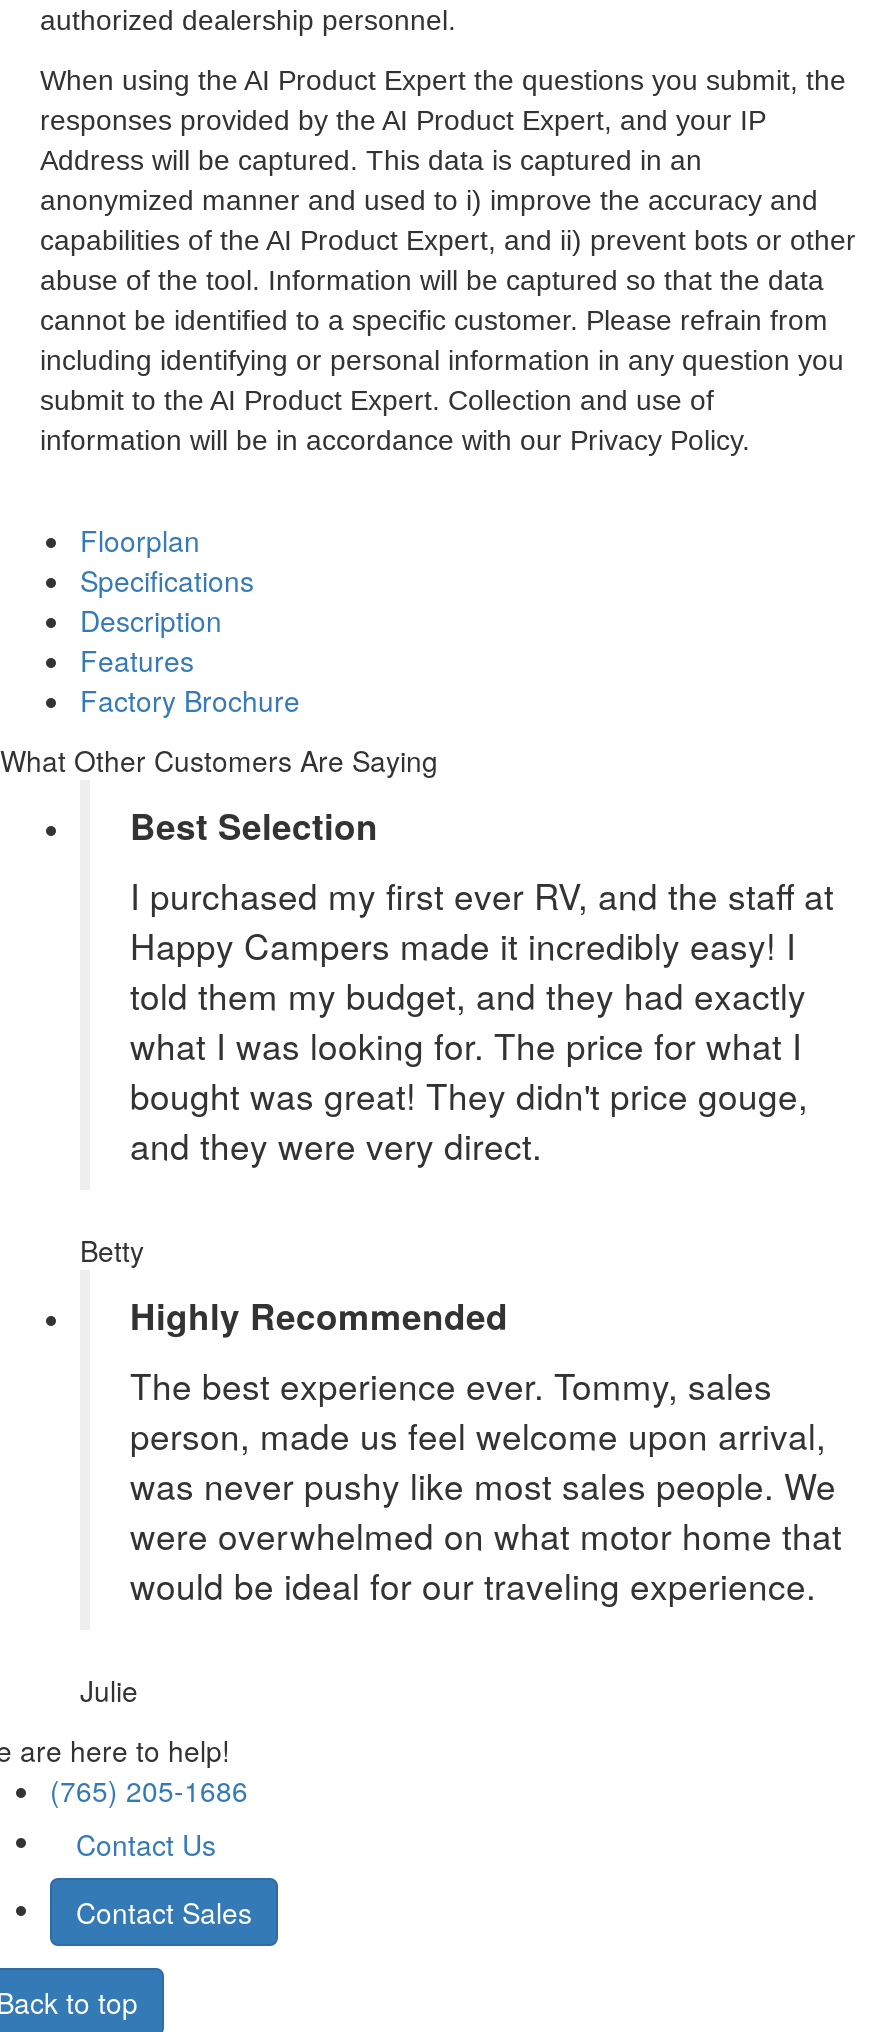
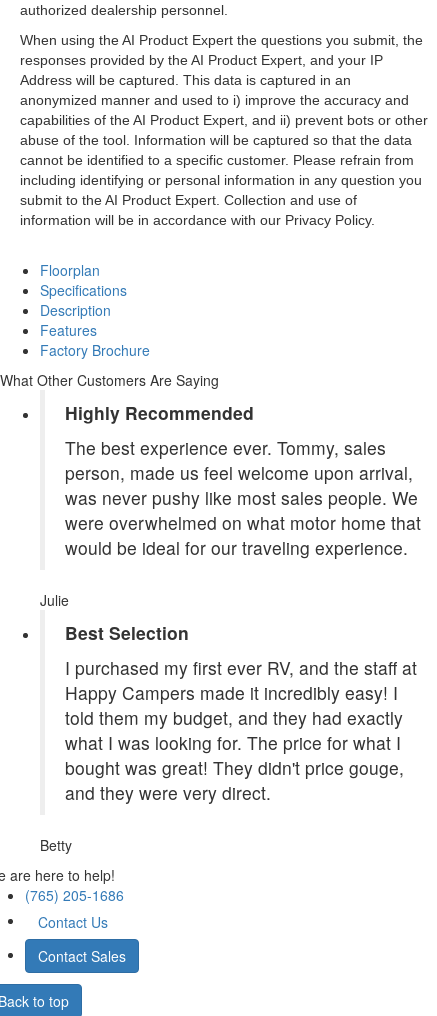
moved [80,800,834,1270] -> [40,620,417,855]: Best Selection | I purchased my first ever RV, and the staff at | Happy Campers made it incredibly easy! I | told them my budget, and they had exactly | what I was looking for. The price for what I | bought was great! They didn't price gouge, | and they were very direct. | Betty
moved [80,1290,842,1710] -> [40,400,421,610]: Highly Recommended | The best experience ever. Tommy, sales | person, made us feel welcome upon arrival, | was never pushy like most sales people. We | were overwhelmed on what motor home that | would be ideal for our traveling experience. | Julie

